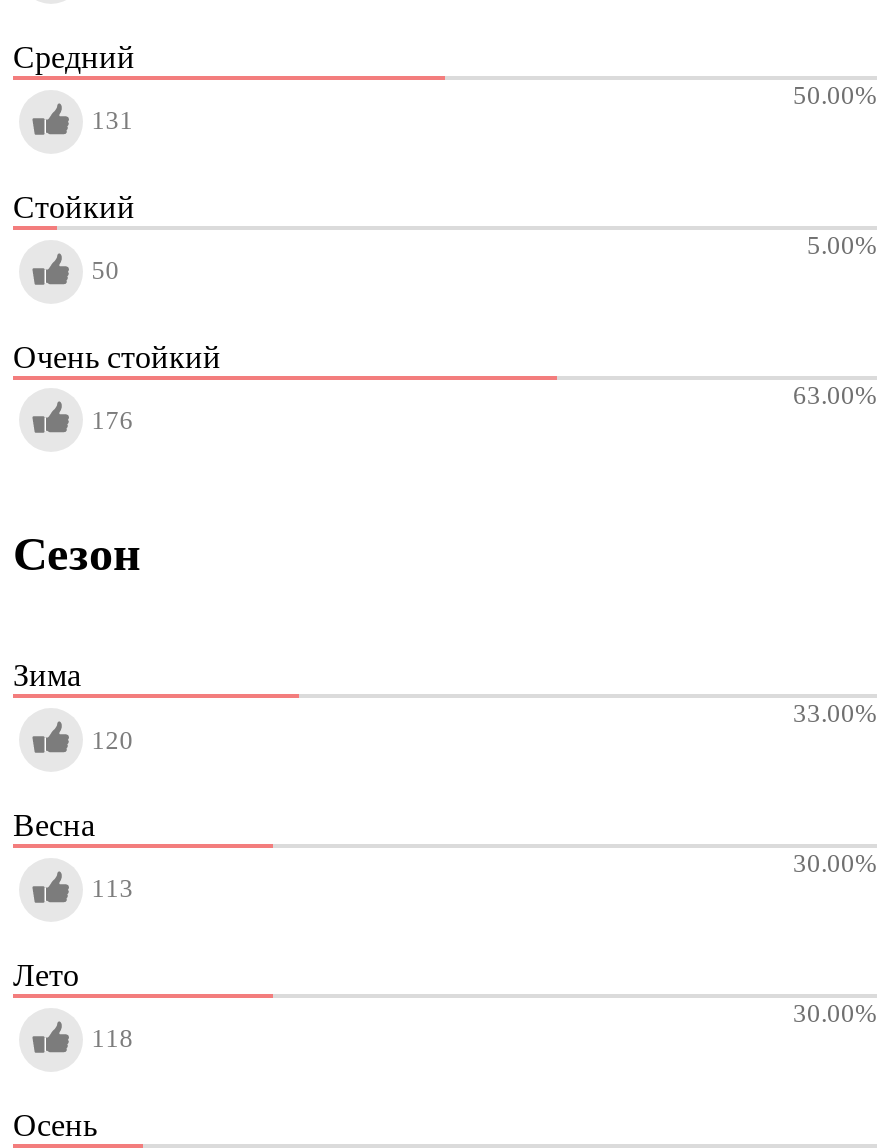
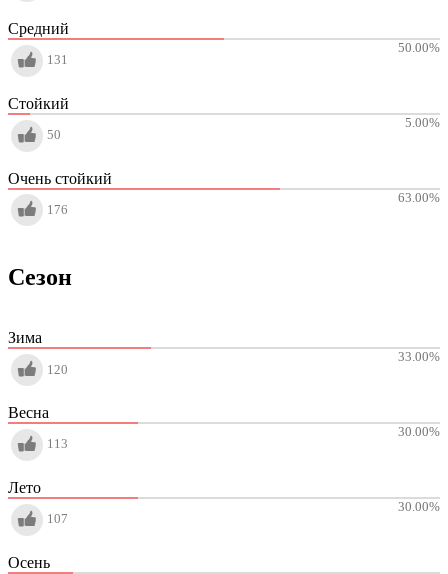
[91,1025,133,1053] 118 -> [47,512,68,526] 107

